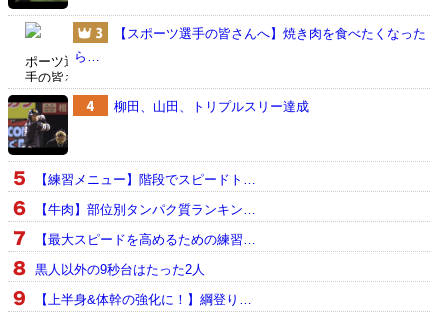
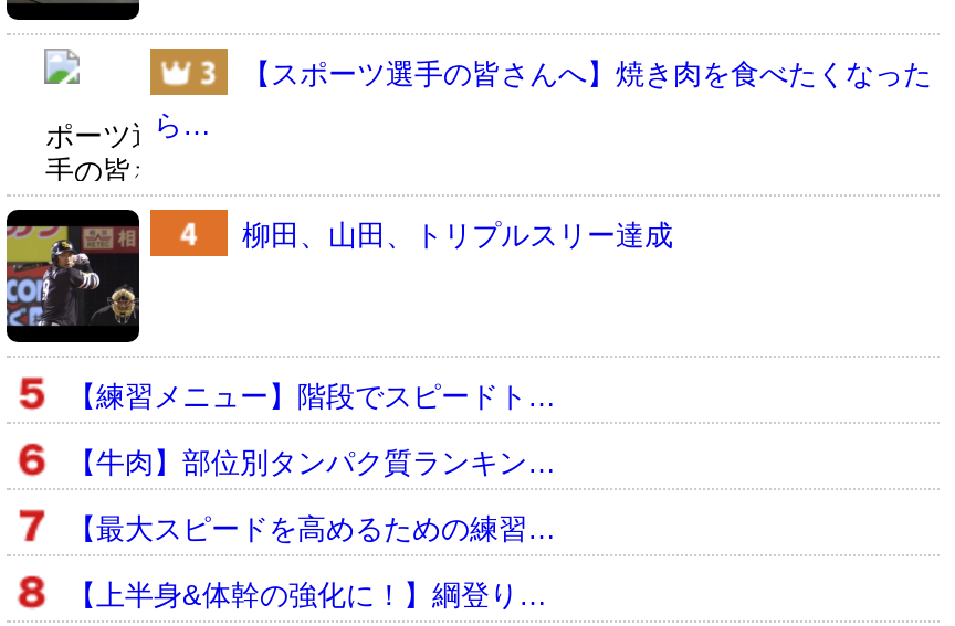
[35,262,205,277] 黒人以外の9秒台はたった2人 -> none

